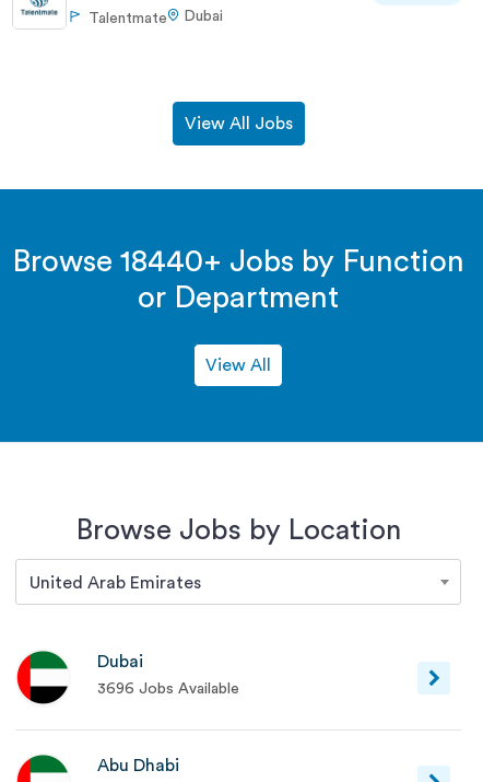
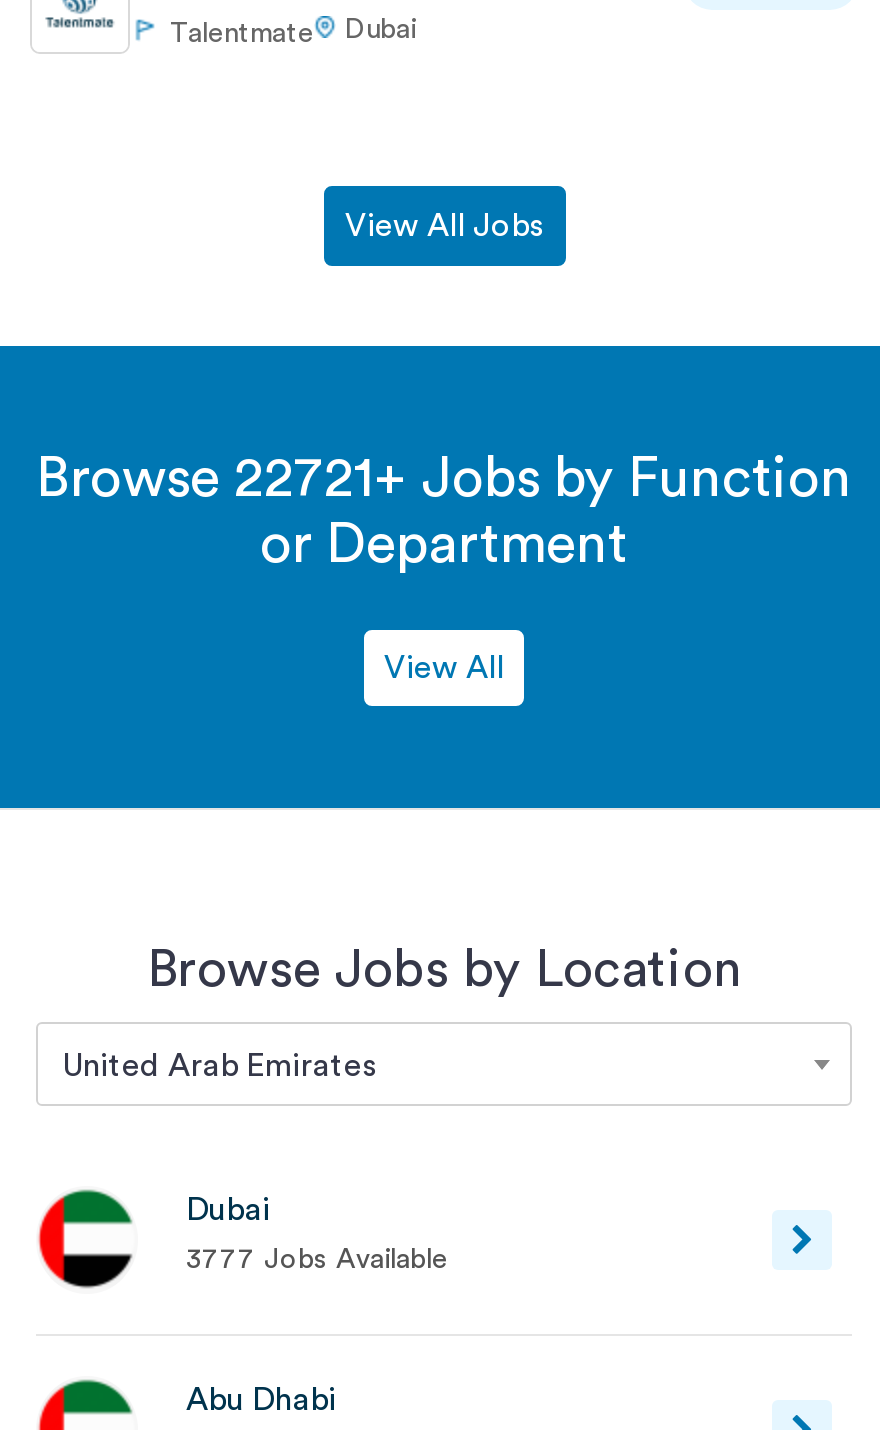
[12,246,464,277] Browse 18440+ Jobs by Function -> [36,450,852,506] Browse 22721+ Jobs by Function
[97,681,239,697] 3696 Jobs Available -> [186,1246,448,1274] 3777 Jobs Available

